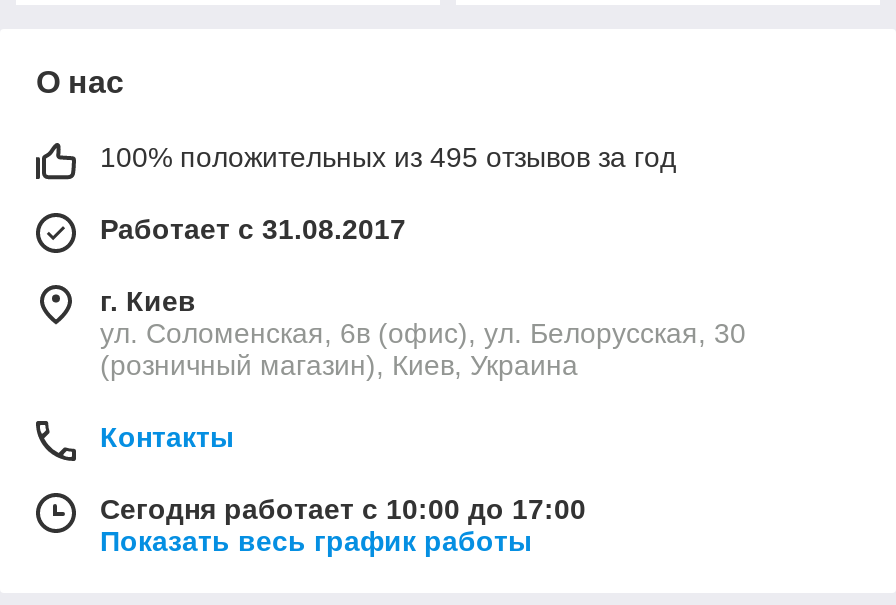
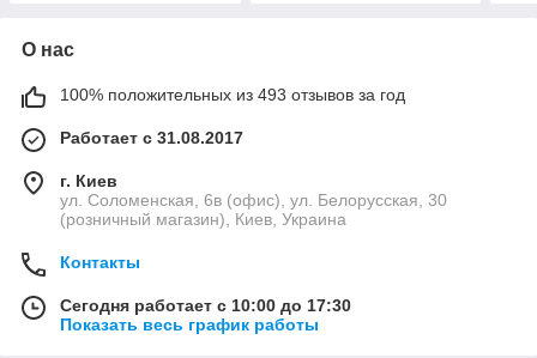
[100,141,676,173] 100% положительных из 495 отзывов за год -> [60,85,405,104] 100% положительных из 493 отзывов за год
[100,493,586,525] Сегодня работает с 10:00 до 17:00 -> [60,295,351,315] Сегодня работает с 10:00 до 17:30

